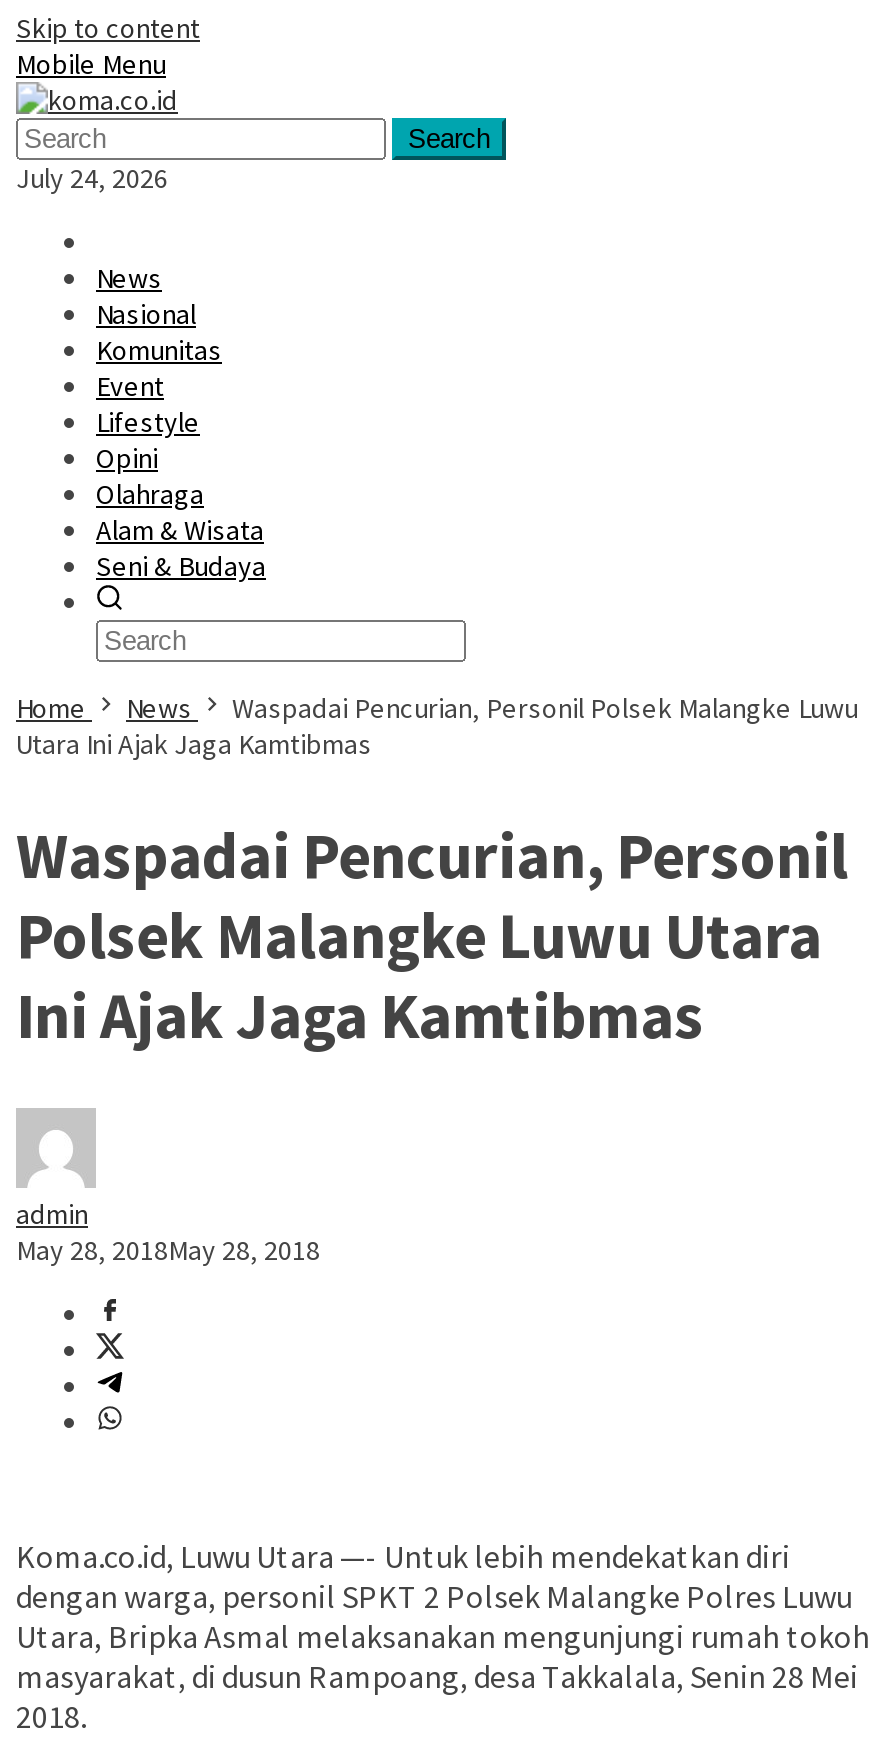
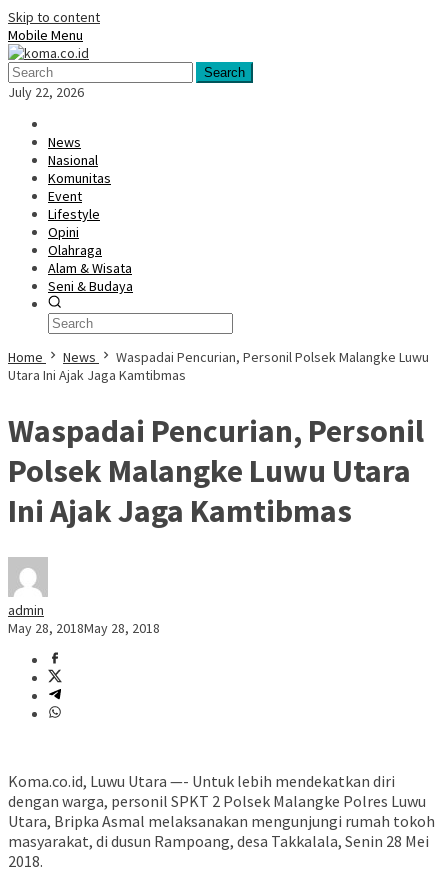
[16,160,168,196] July 24, 2026 -> [8,83,84,101] July 22, 2026

